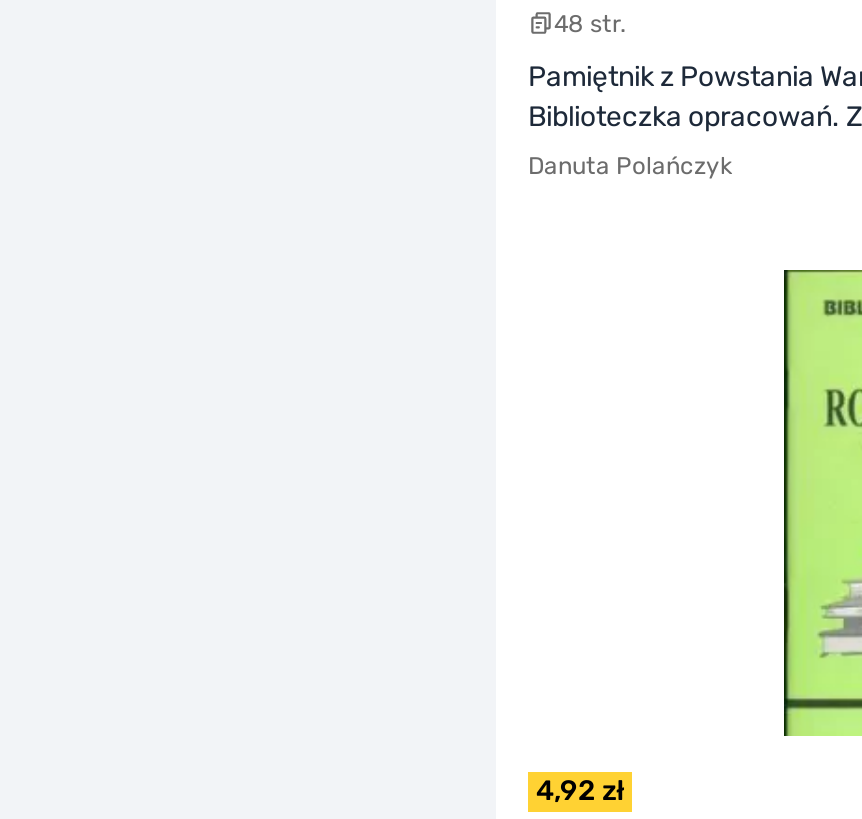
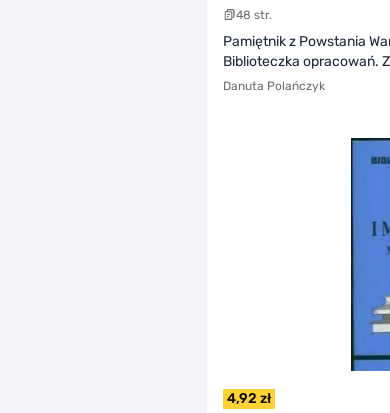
[782,268,856,738] [image] -> [351,137,387,372] [image]

